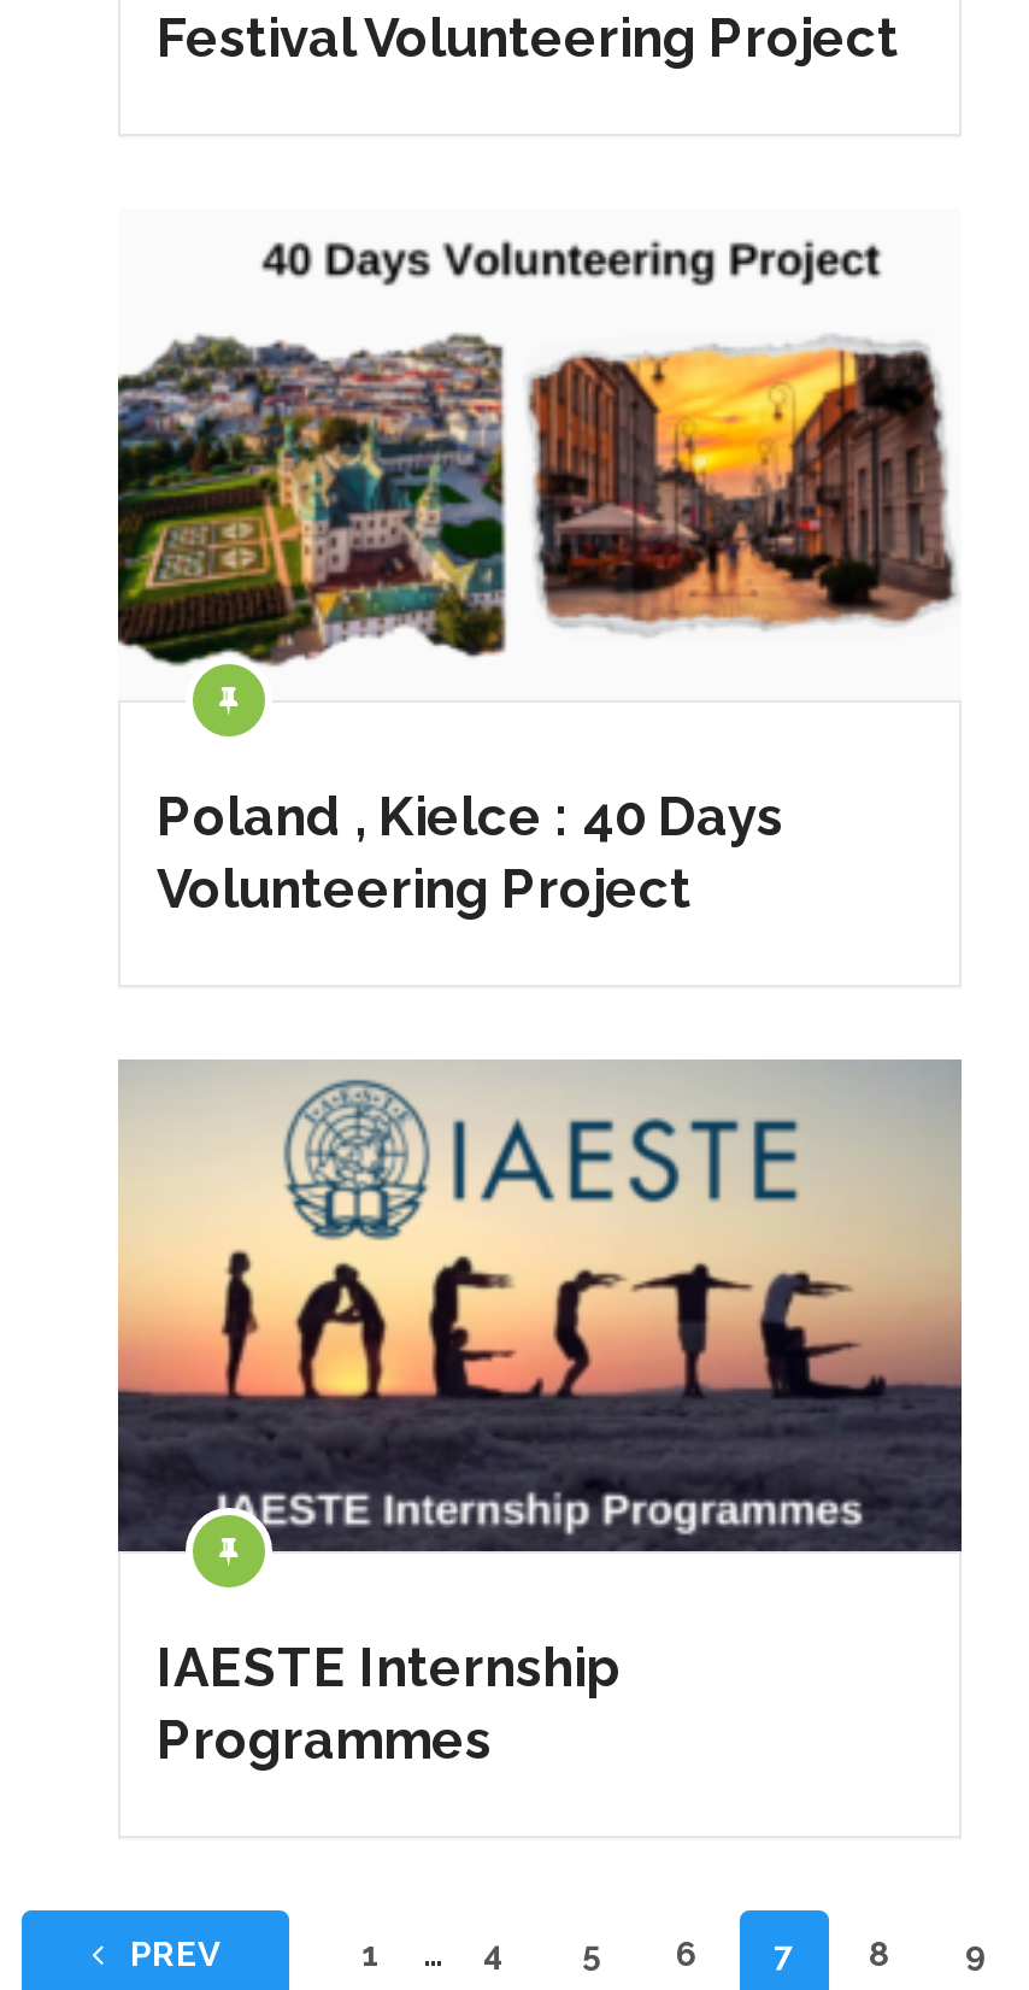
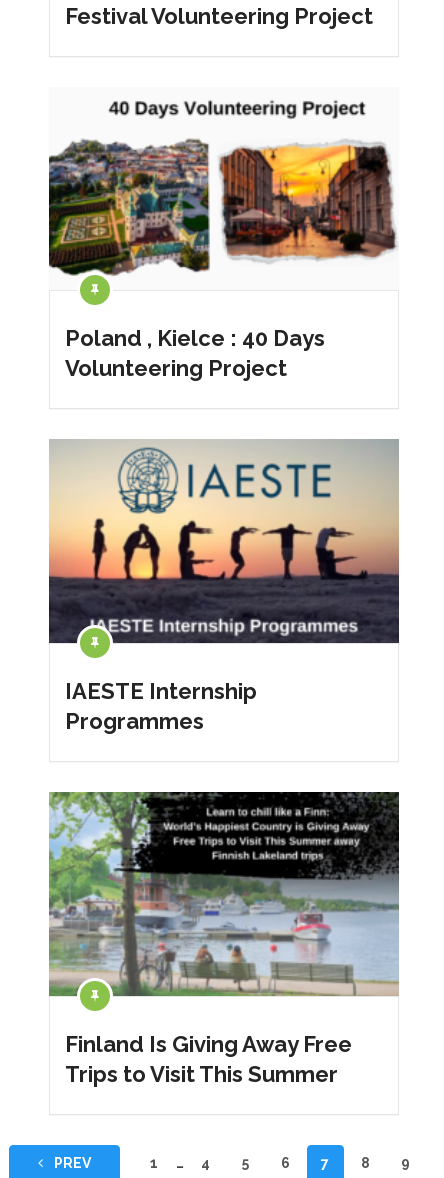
none -> [48,791,400,1087] [image] | Finland Is Giving Away Free | Trips to Visit This Summer

